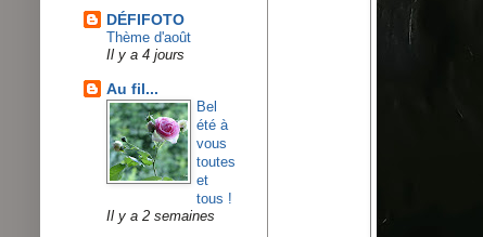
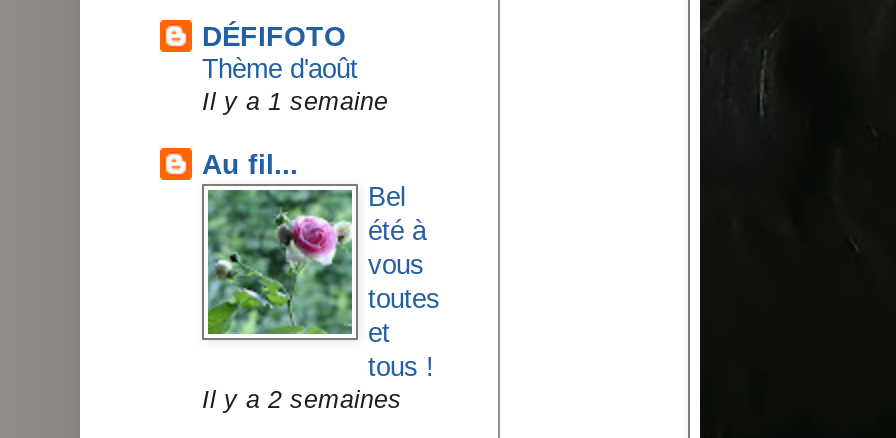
[106,47,185,62] Il y a 4 jours -> [202,87,388,115] Il y a 1 semaine

